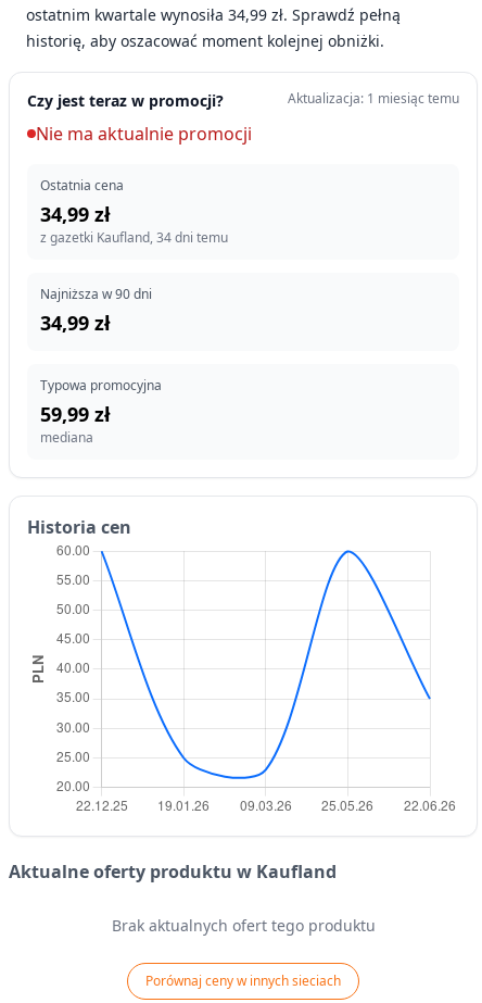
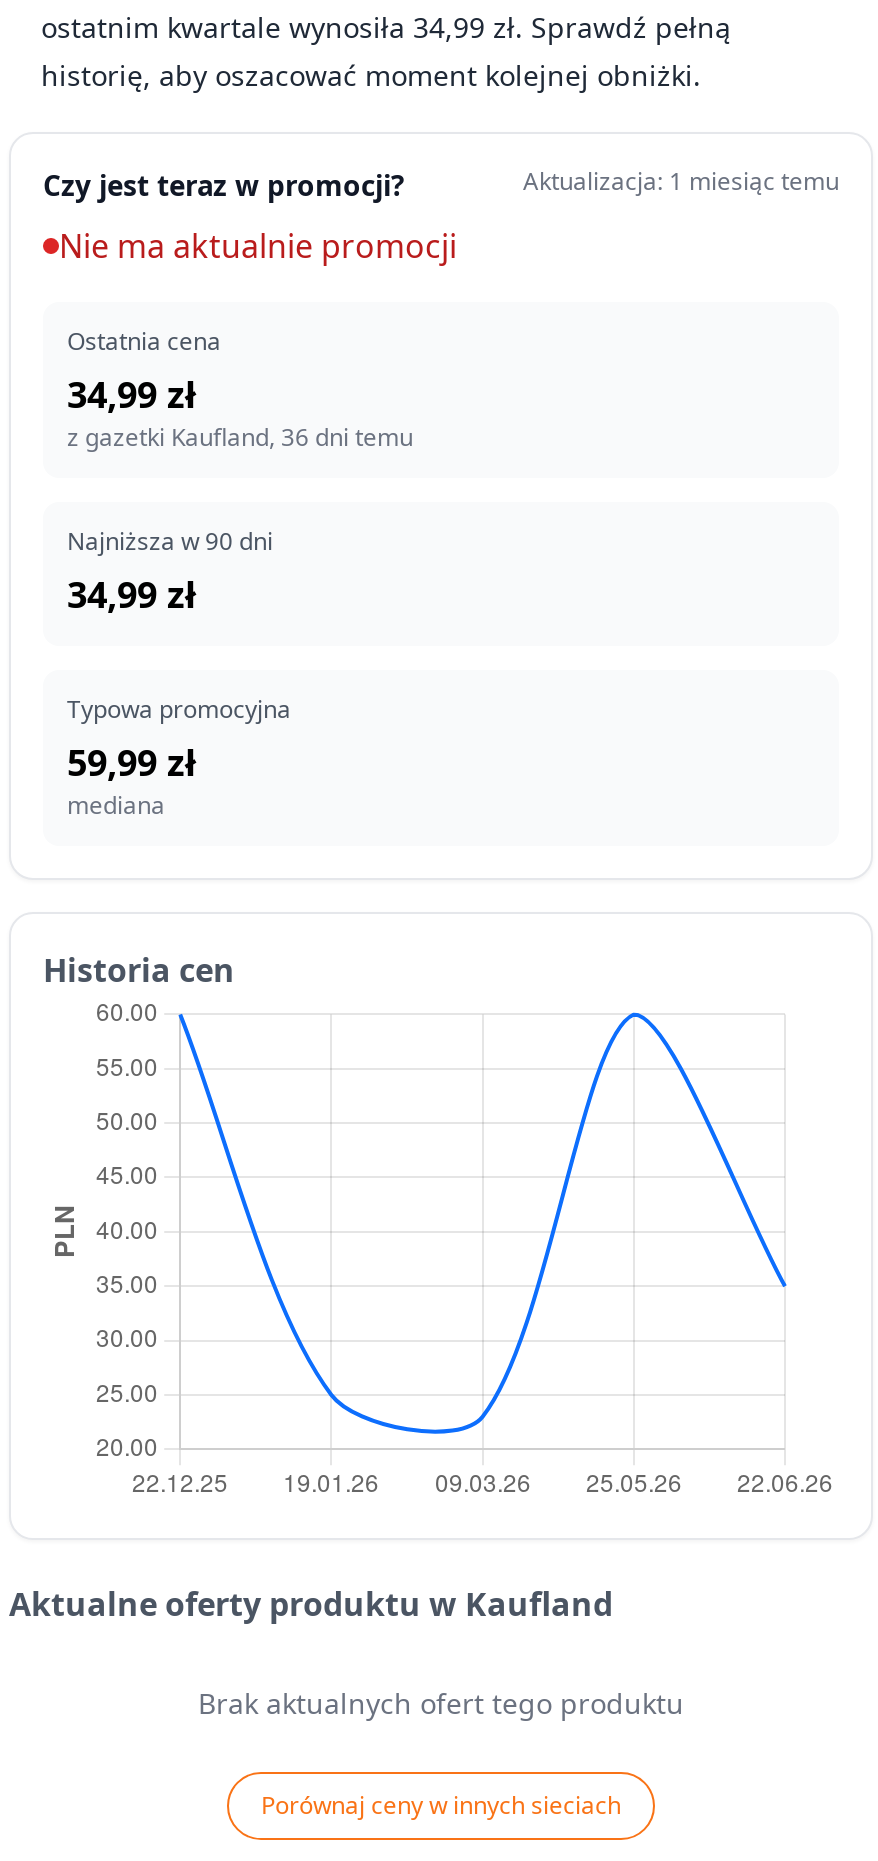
[40,228,228,247] z gazetki Kaufland, 34 dni temu -> [67,420,413,454] z gazetki Kaufland, 36 dni temu

